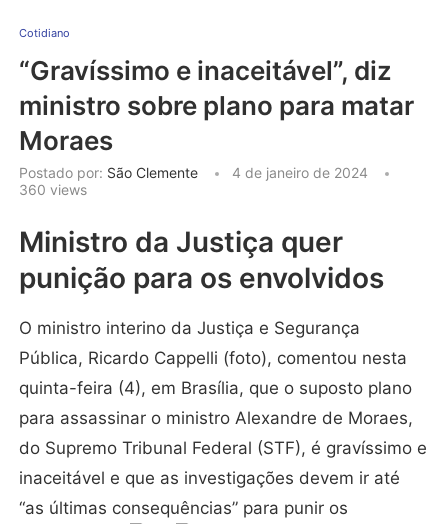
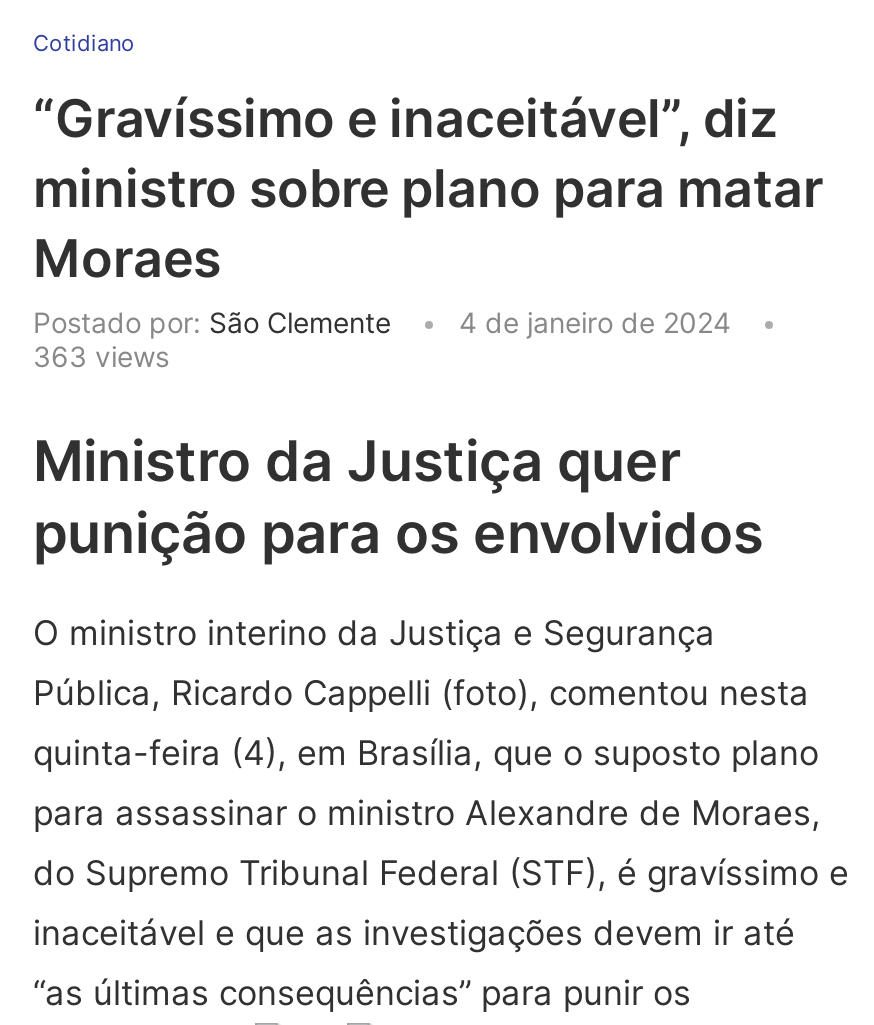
[19,181,87,198] 360 views -> [33,339,169,373] 363 views

